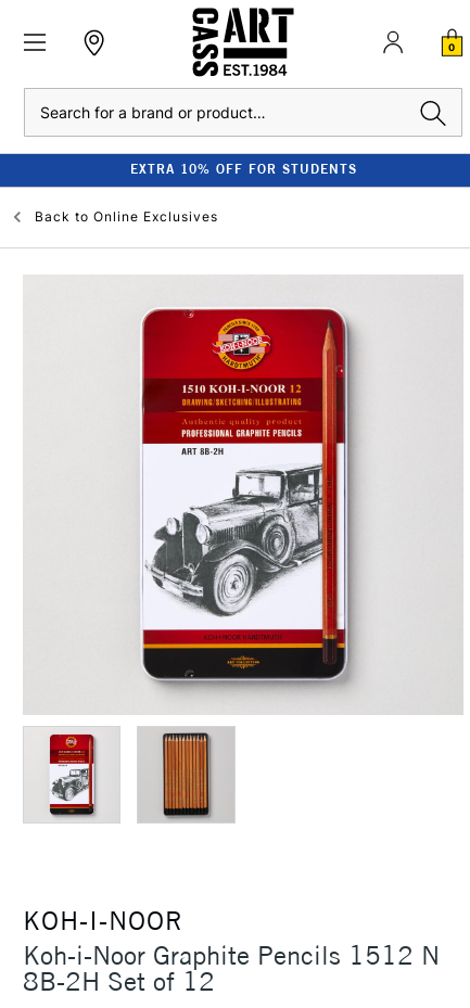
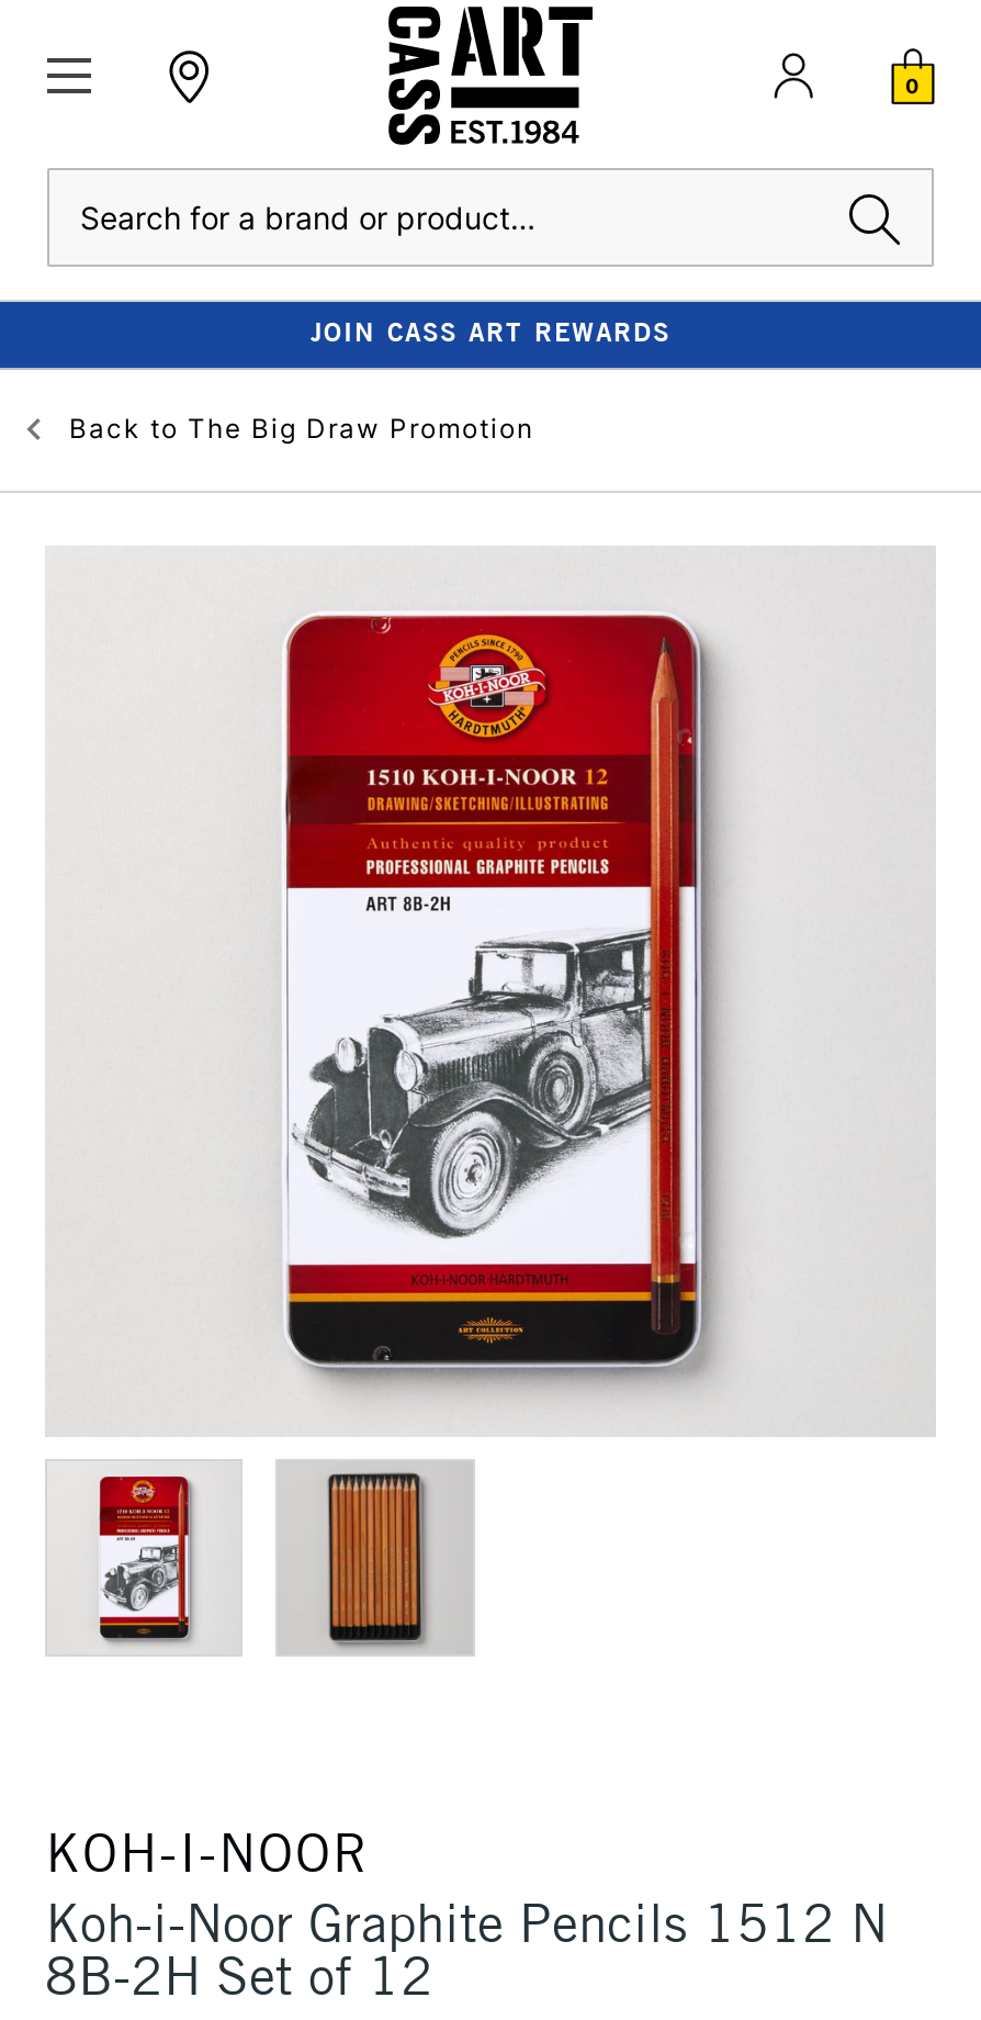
[130,161,357,177] EXTRA 10% OFF FOR STUDENTS -> [311,315,670,348] JOIN CASS ART REWARDS
[35,208,218,225] Back to Online Exclusives -> [69,412,534,445] Back to The Big Draw Promotion

